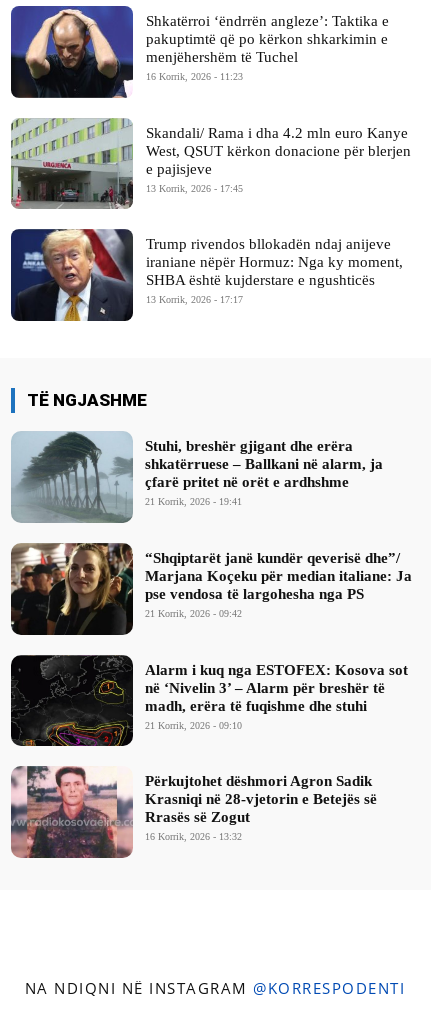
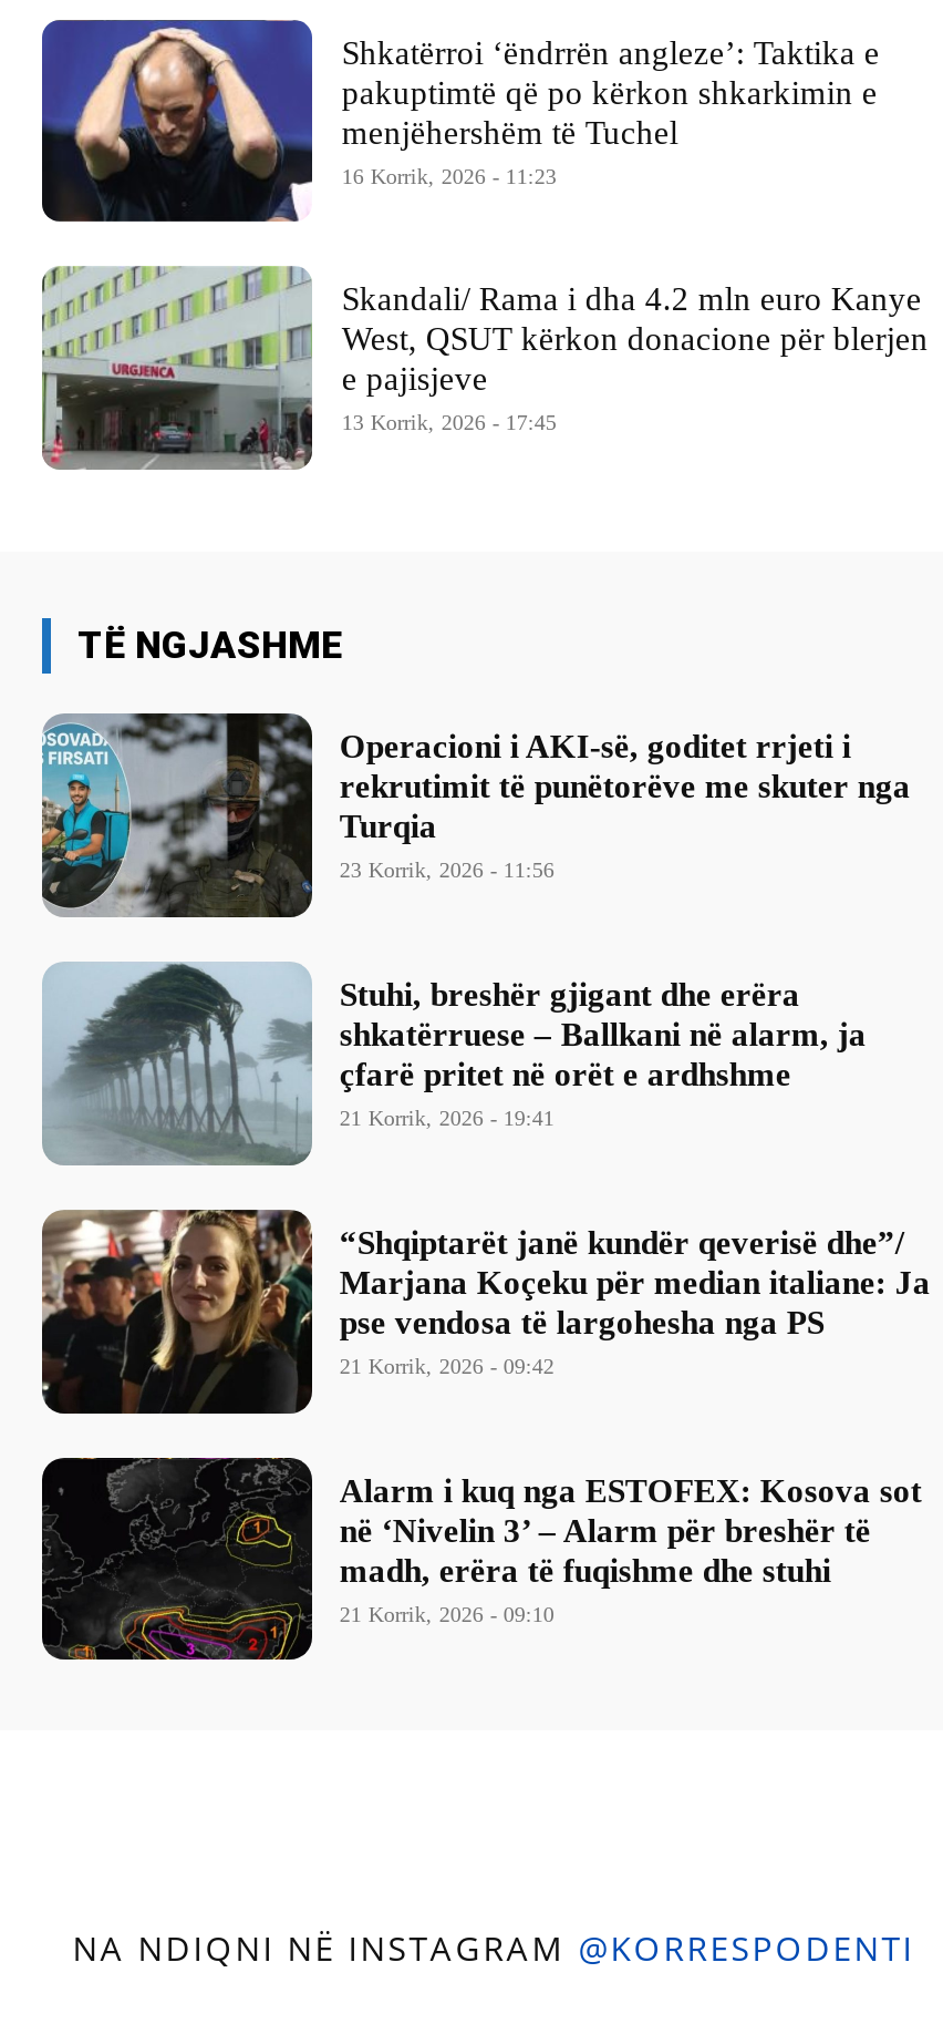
[10,228,403,321] [image] | Trump rivendos bllokadën ndaj anijeve | iraniane nëpër Hormuz: Nga ky moment, | SHBA është kujderstare e ngushticës | 13 Korrik, 2026 - 17:17 -> none
none -> [40,711,911,917] [image] | Operacioni i AKI-së, goditet rrjeti i | rekrutimit të punëtorëve me skuter nga | Turqia | 23 Korrik, 2026 - 11:56
[10,765,377,859] [image] | Përkujtohet dëshmori Agron Sadik | Krasniqi në 28-vjetorin e Betejës së | Rrasës së Zogut | 16 Korrik, 2026 - 13:32 -> none

